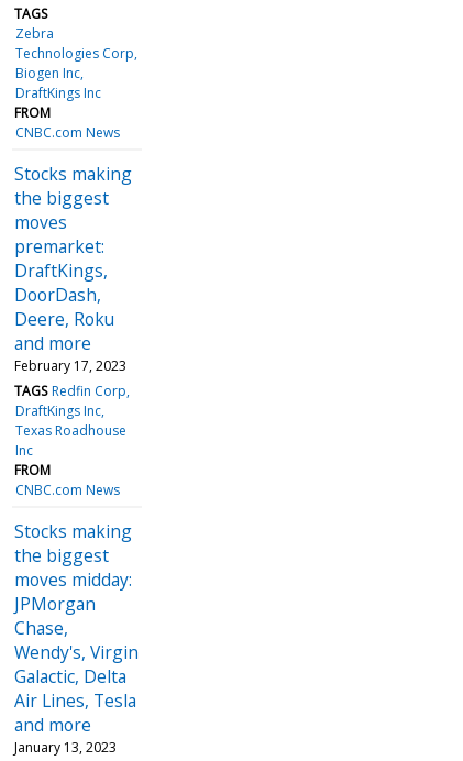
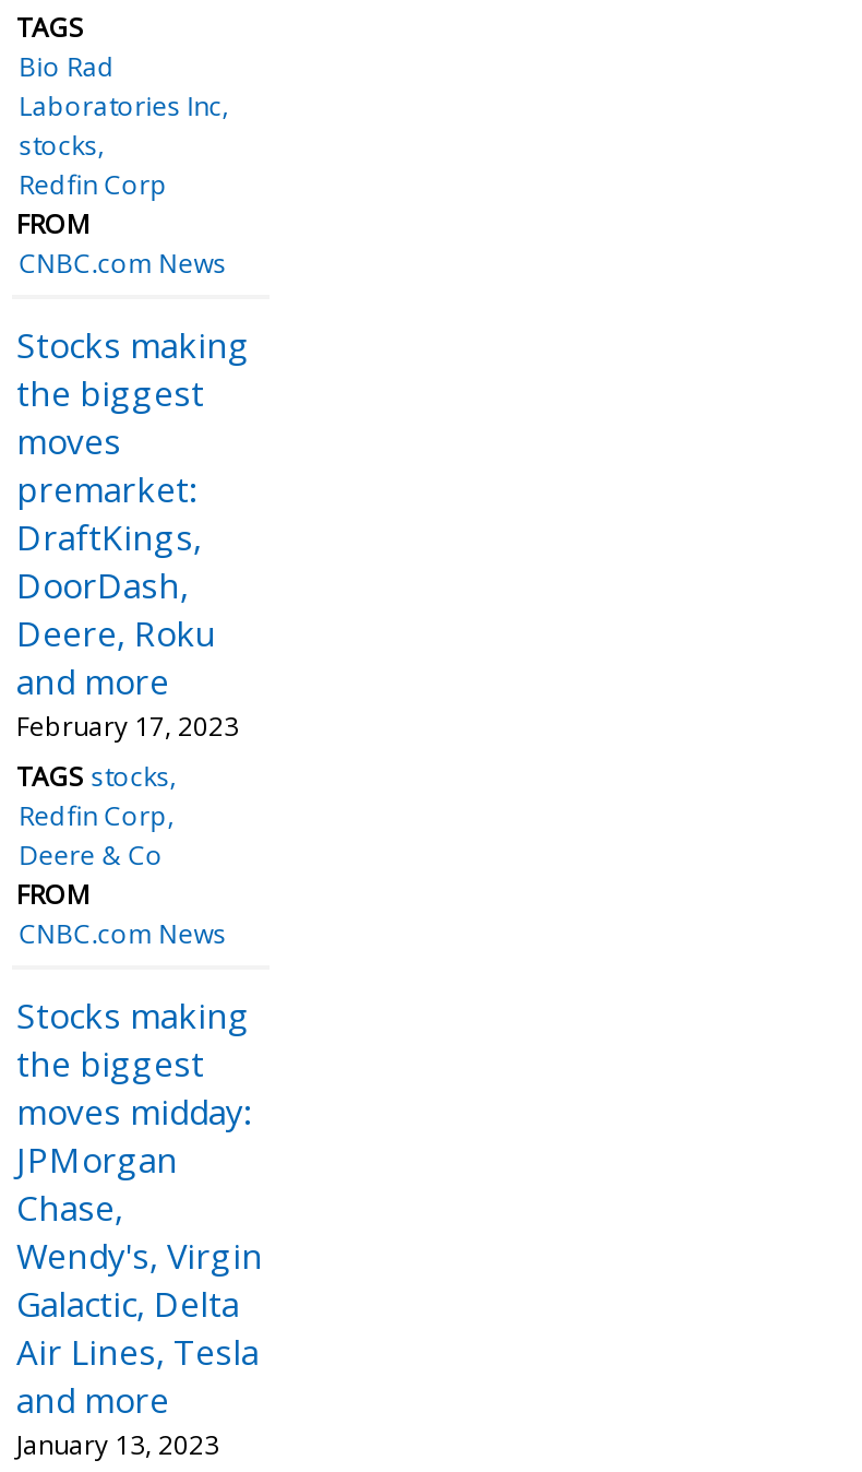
[16,24,134,102] Zebra | Technologies Corp | Biogen Inc | DraftKings Inc -> [19,48,222,203] Bio Rad | Laboratories Inc | stocks | Redfin Corp
[14,381,127,459] TAGS Redfin Corp | DraftKings Inc | Texas Roadhouse | Inc -> [16,757,170,873] TAGS stocks | Redfin Corp | Deere & Co

